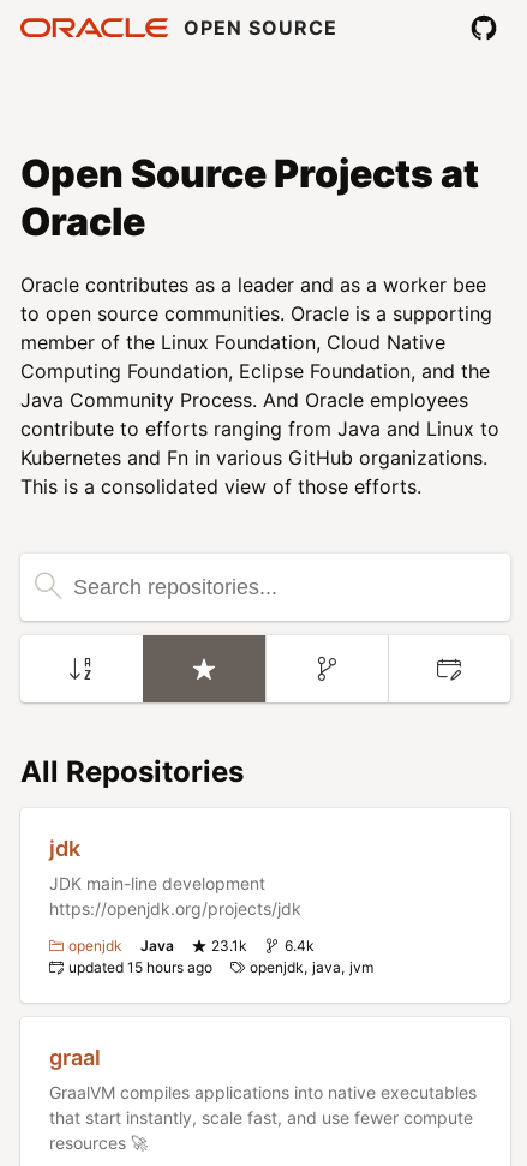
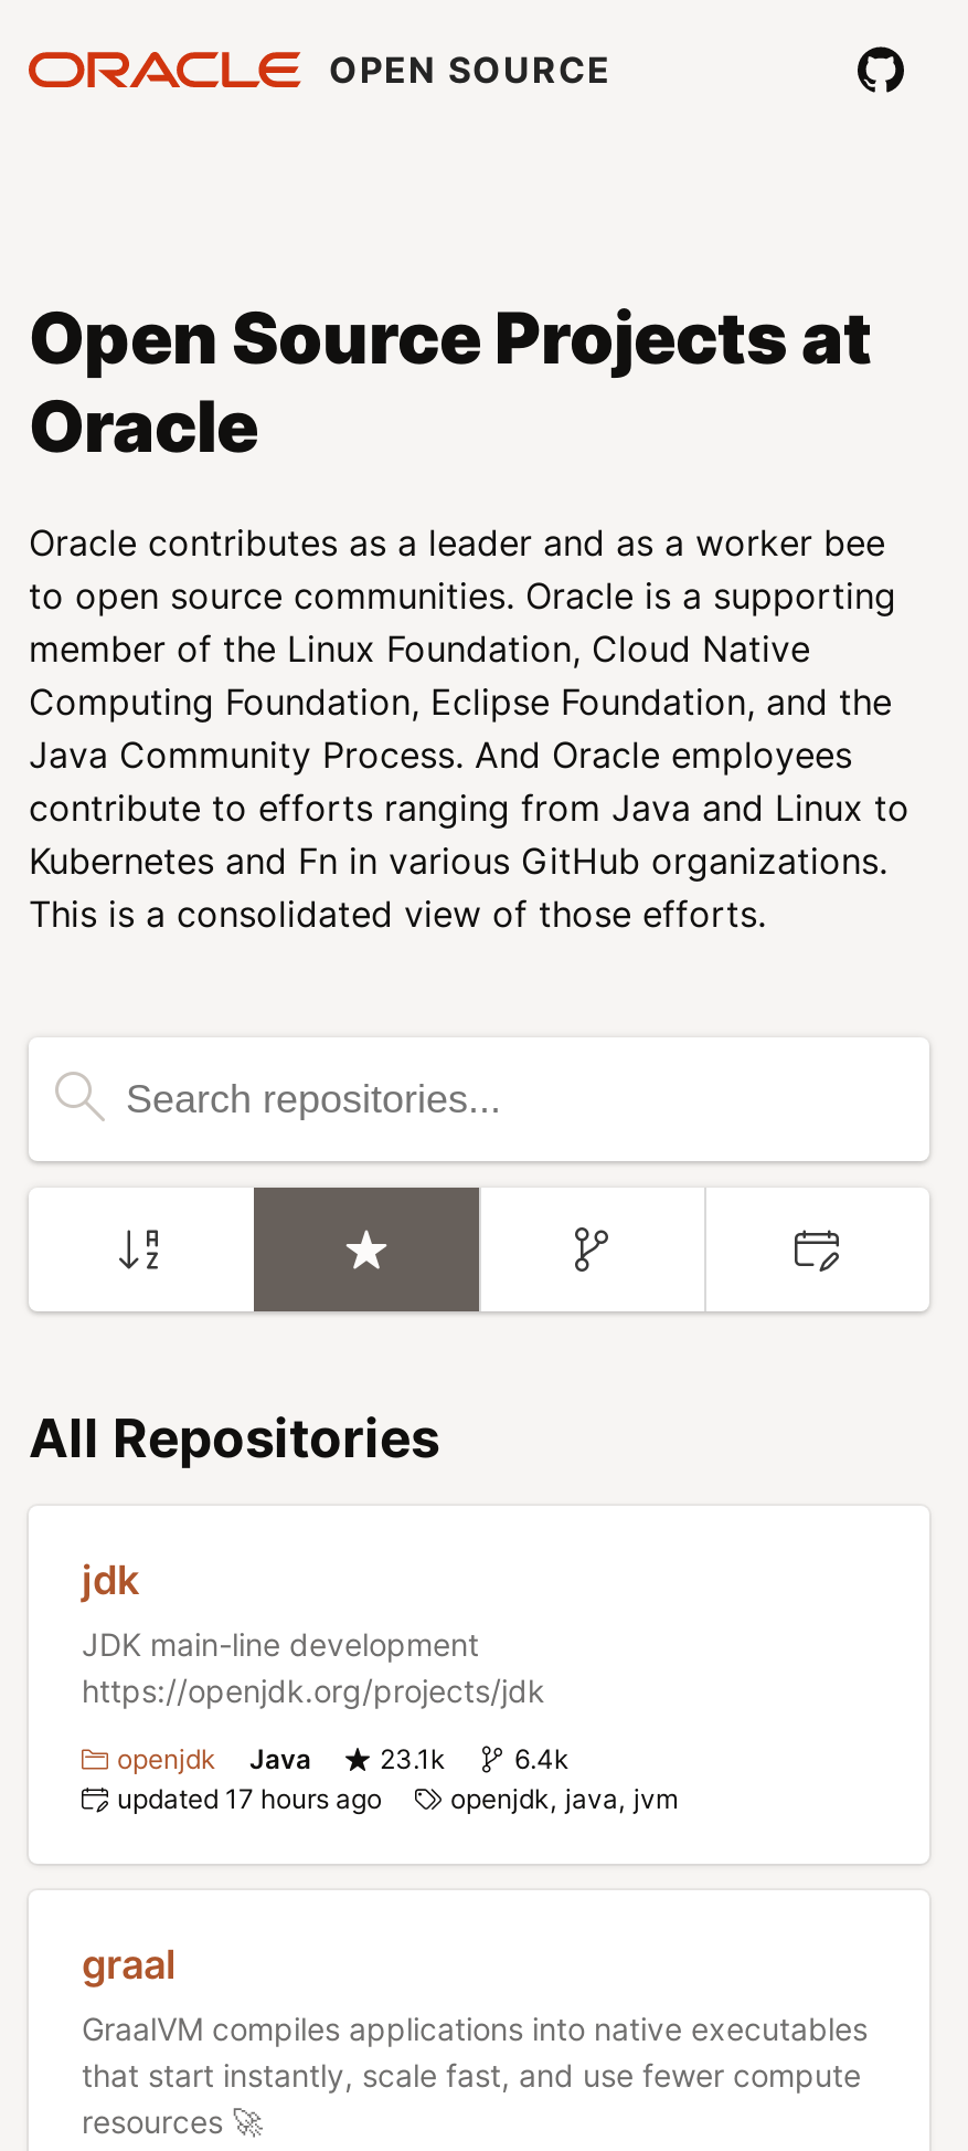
[68,958,212,976] updated 15 hours ago -> [117,1782,382,1815] updated 17 hours ago

